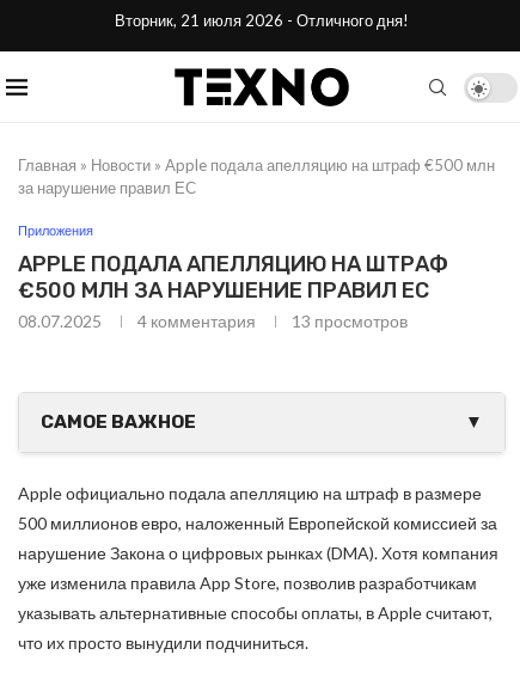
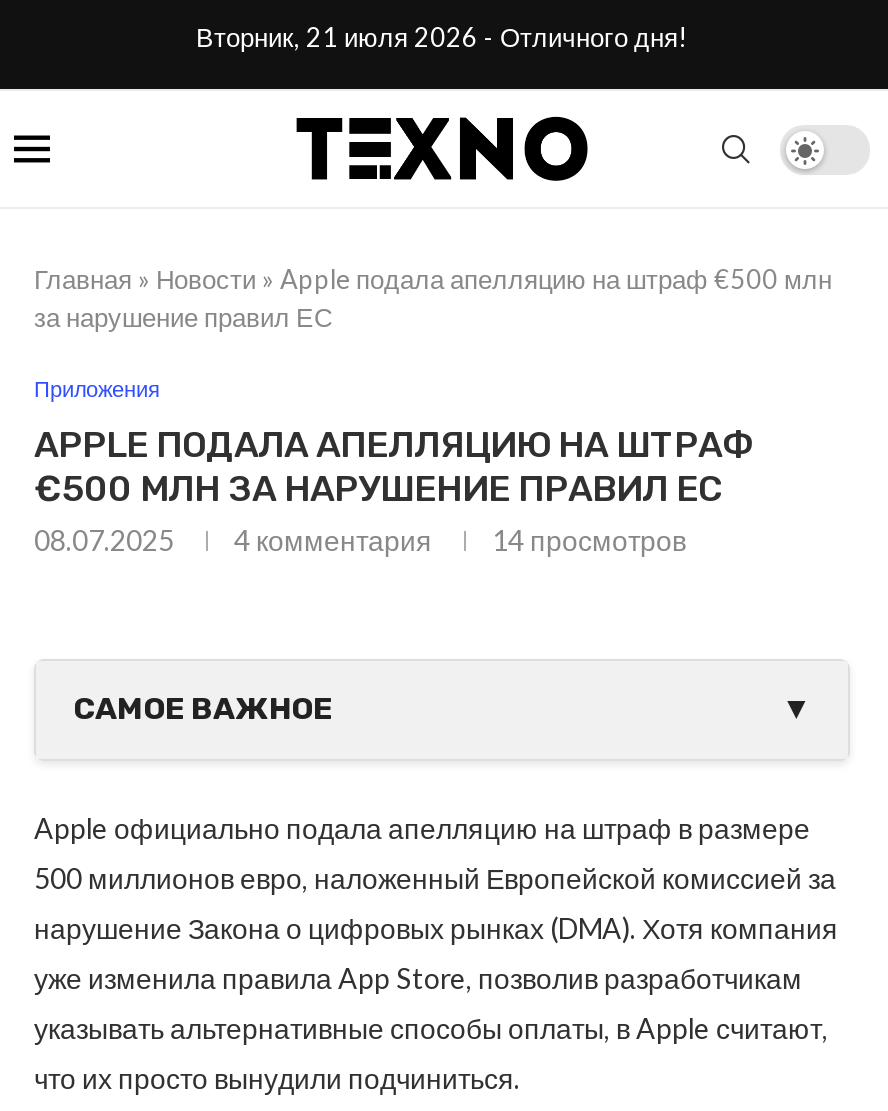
[18,311,408,331] 08.07.2025 4 комментария 13 просмотров -> [34,523,686,557] 08.07.2025 4 комментария 14 просмотров

